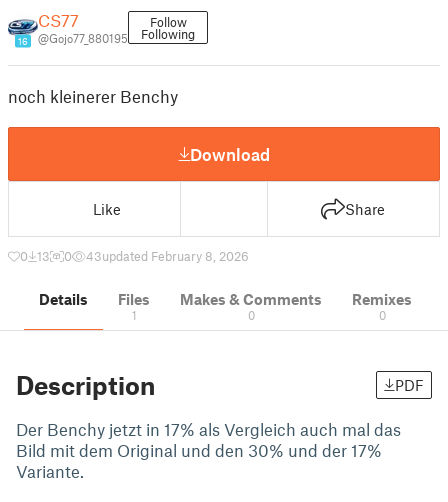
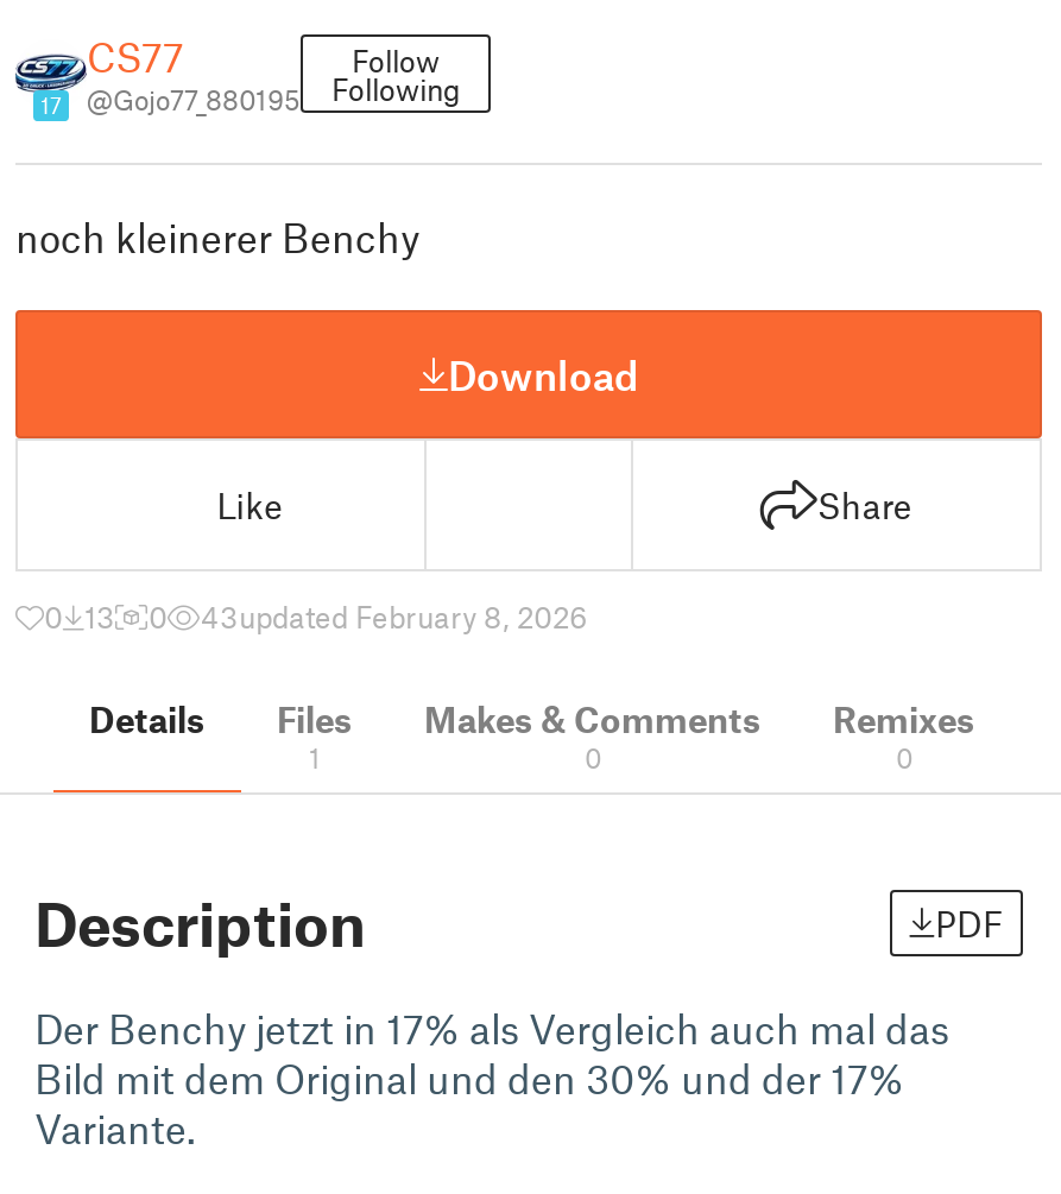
[18,26,195,46] 16 @Gojo77_880195 Following -> [40,70,460,118] 17 @Gojo77_880195 Following

